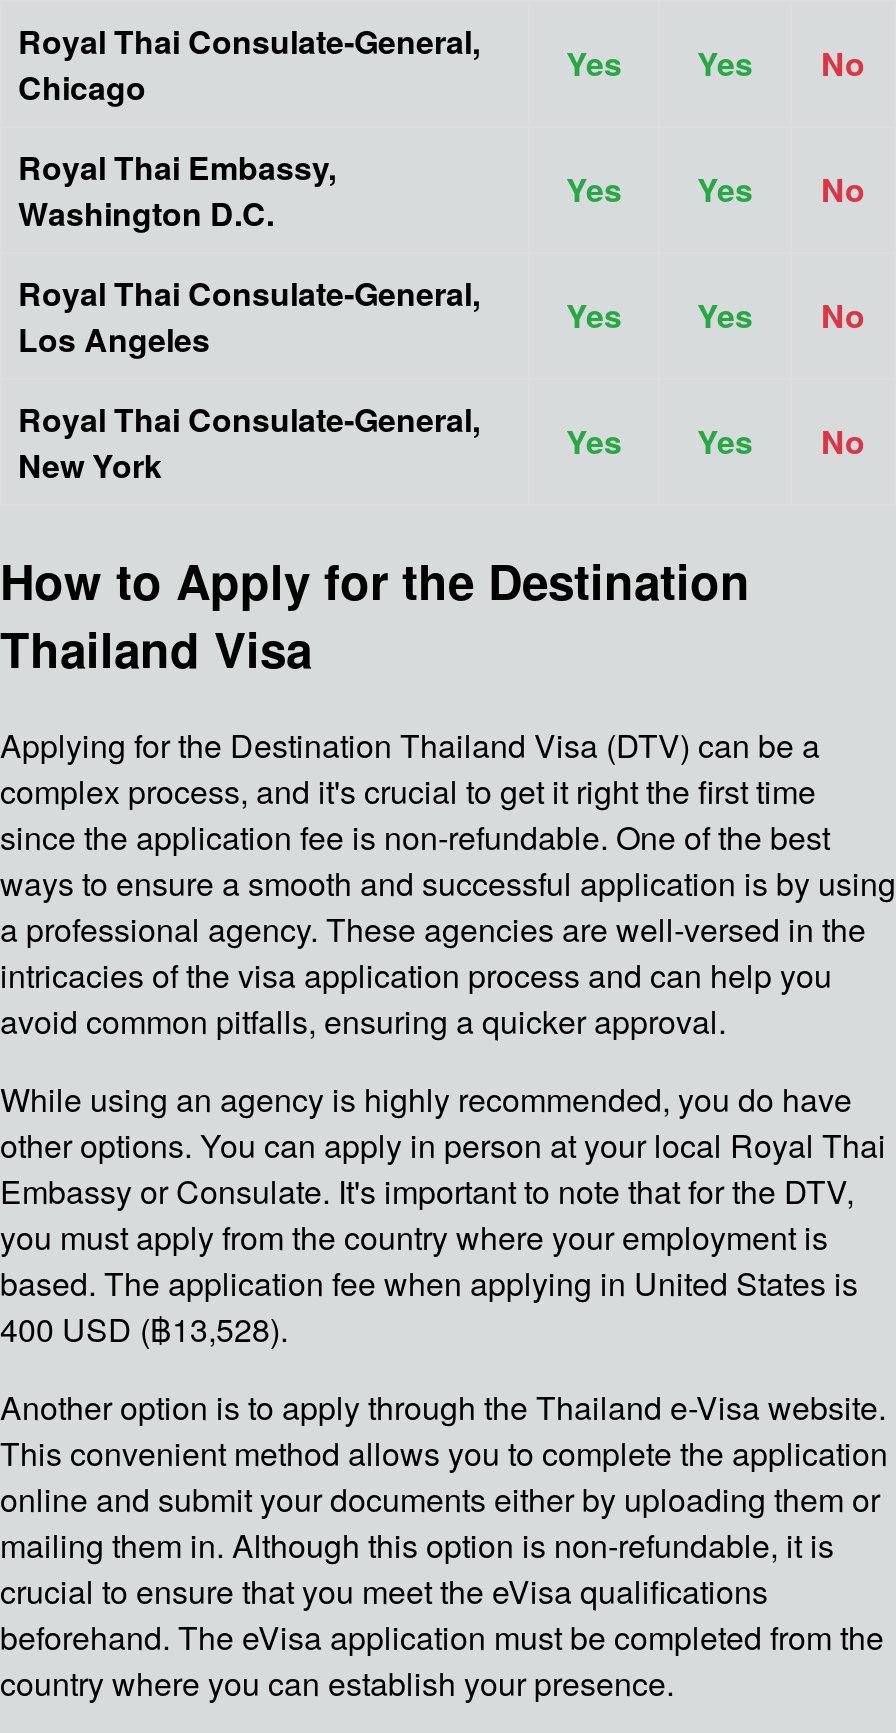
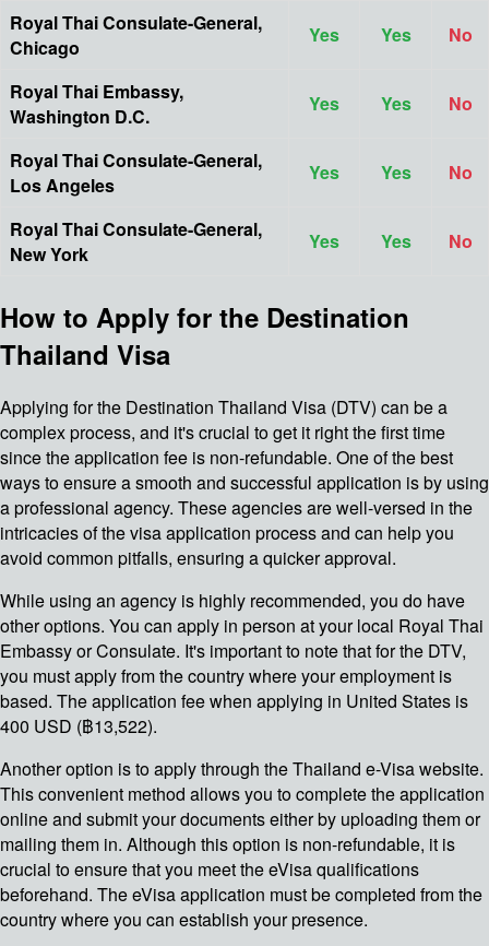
[0,1306,288,1352] 400 USD (฿13,528). -> [0,713,157,739] 400 USD (฿13,522).

